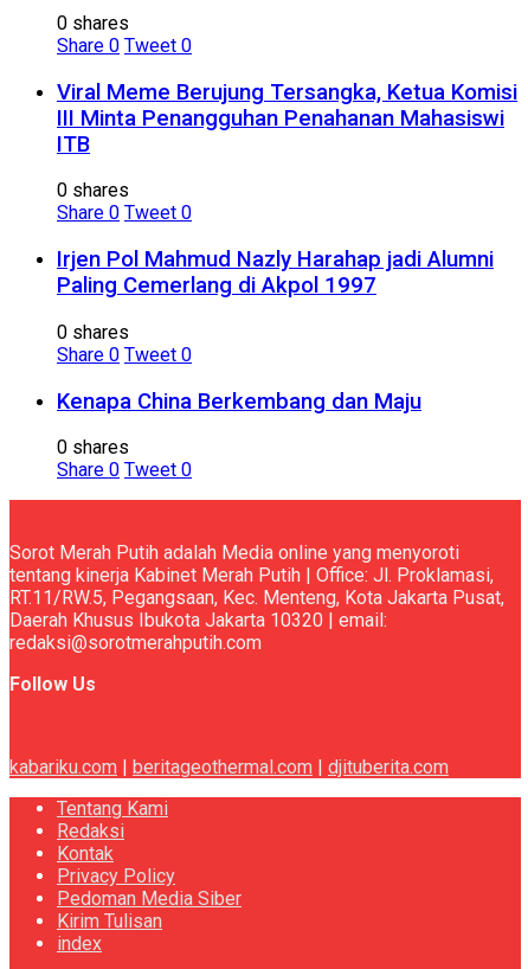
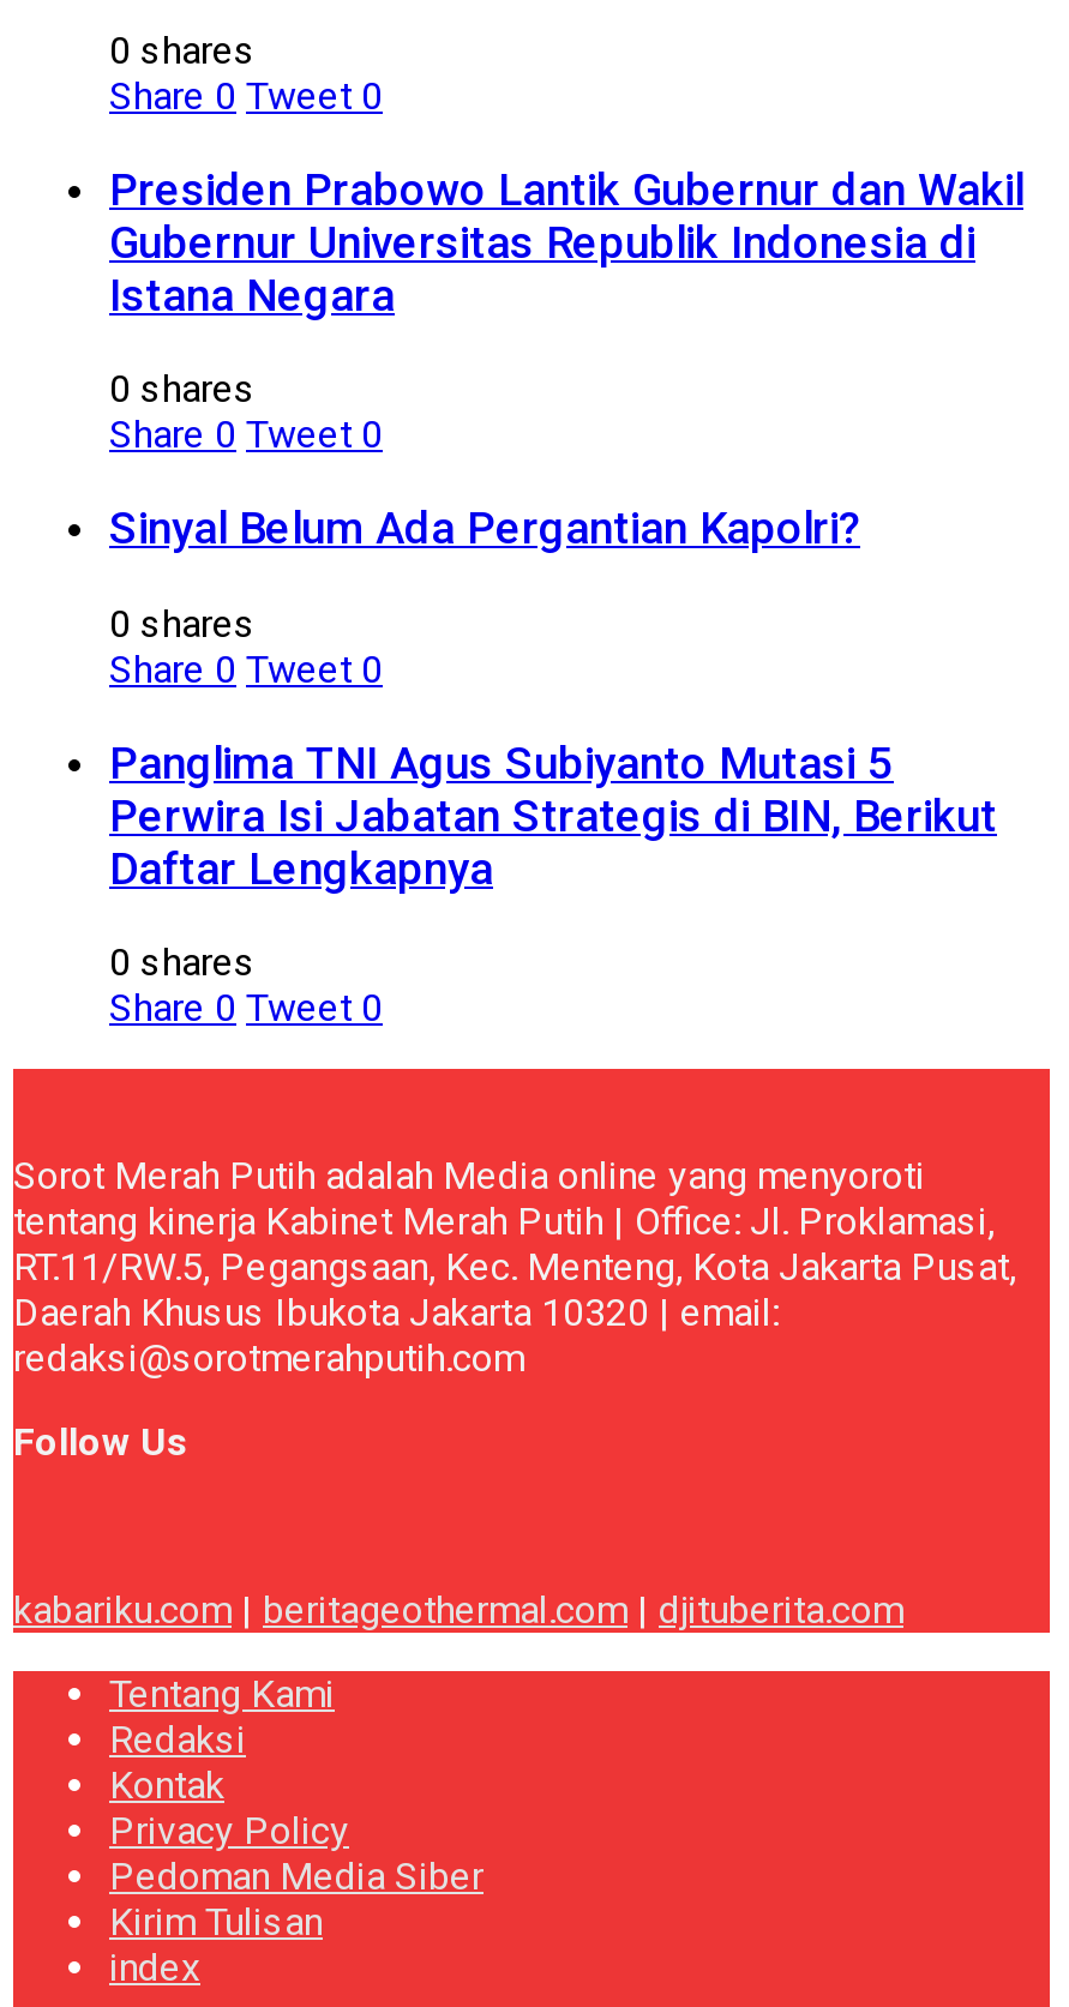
[57,79,517,157] Viral Meme Berujung Tersangka, Ketua Komisi | III Minta Penangguhan Penahanan Mahasiswi | ITB -> [109,164,1023,322] Presiden Prabowo Lantik Gubernur dan Wakil | Gubernur Universitas Republik Indonesia di | Istana Negara
[57,247,494,299] Irjen Pol Mahmud Nazly Harahap jadi Alumni | Paling Cemerlang di Akpol 1997 -> [109,503,860,556] Sinyal Belum Ada Pergantian Kapolri?
moved [57,321,192,366] -> [109,601,383,692]: 0 shares | Share 0 Tweet 0
[57,388,421,414] Kenapa China Berkembang dan Maju -> [109,737,997,895] Panglima TNI Agus Subiyanto Mutasi 5 | Perwira Isi Jabatan Strategis di BIN, Berikut | Daftar Lengkapnya

